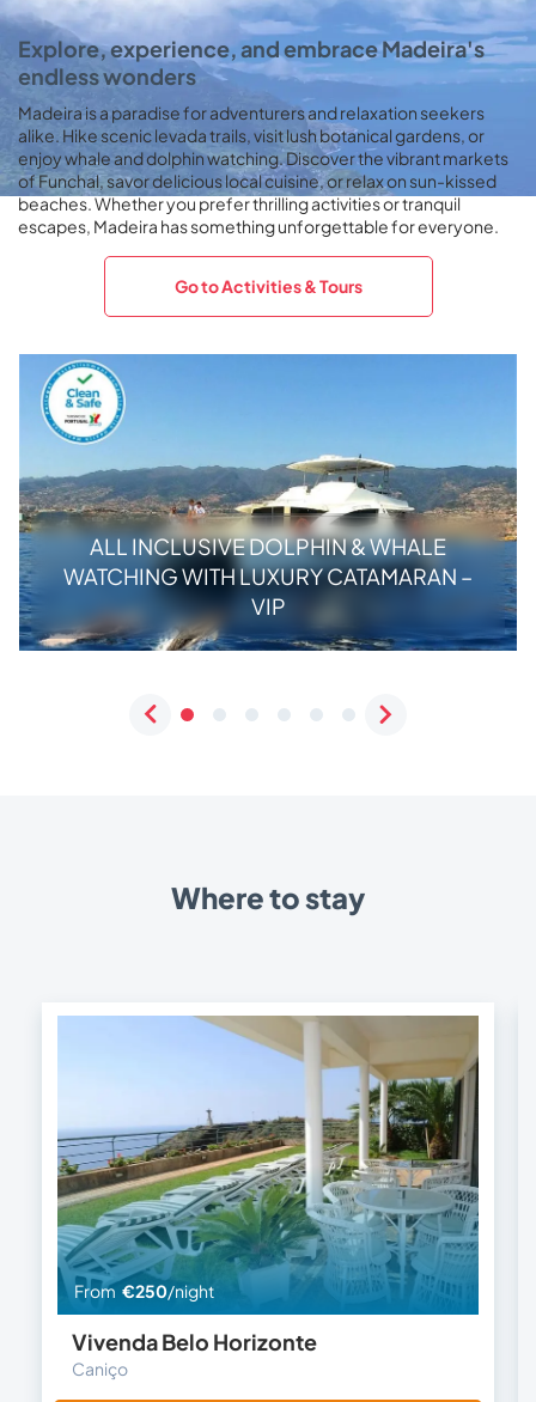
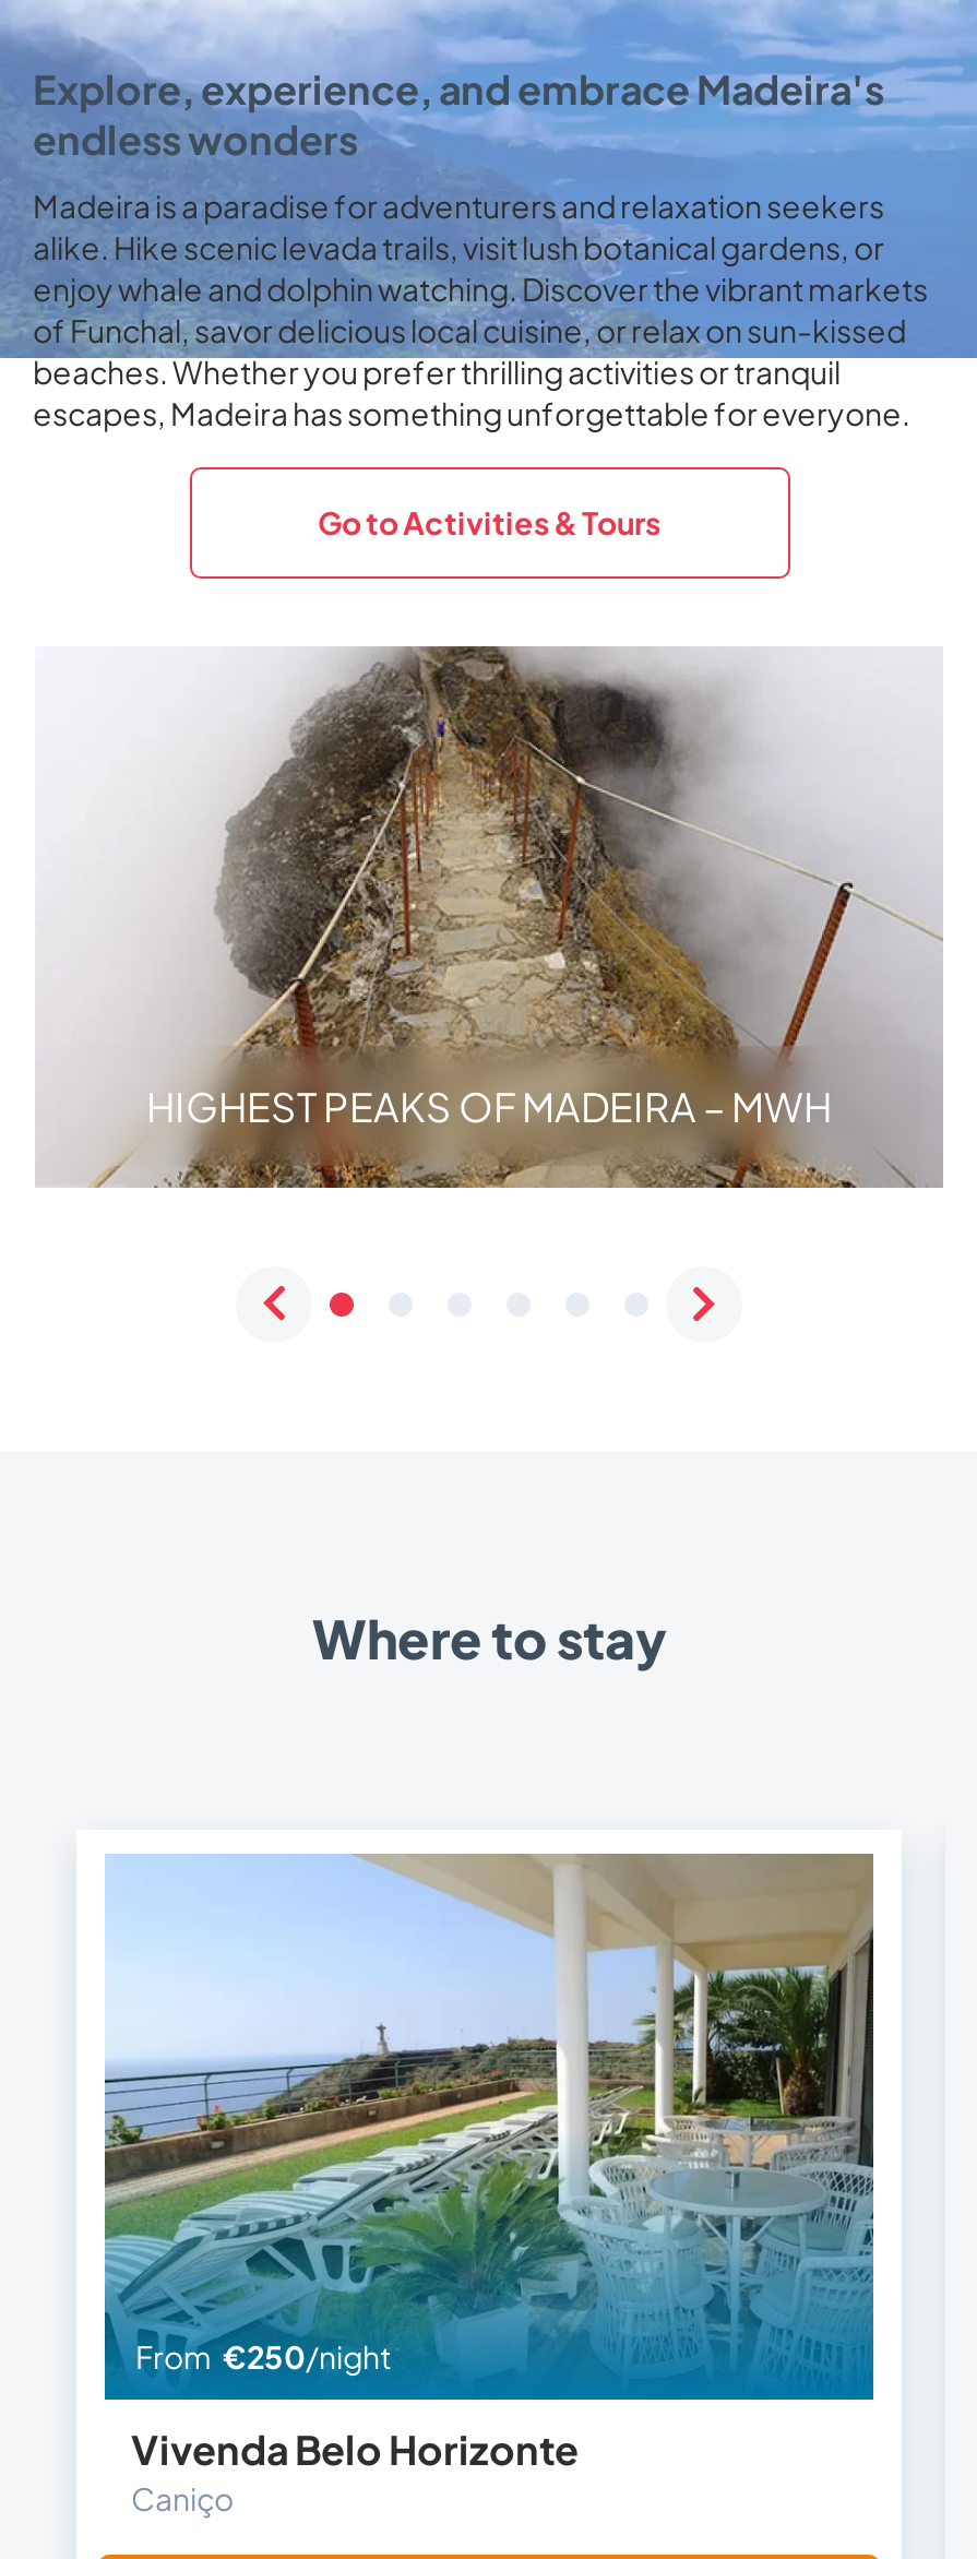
[18,353,518,652] [image] | ALL INCLUSIVE DOLPHIN & WHALE | WATCHING WITH LUXURY CATAMARAN – | VIP -> [35,644,943,1190] [image] | HIGHEST PEAKS OF MADEIRA – MWH

